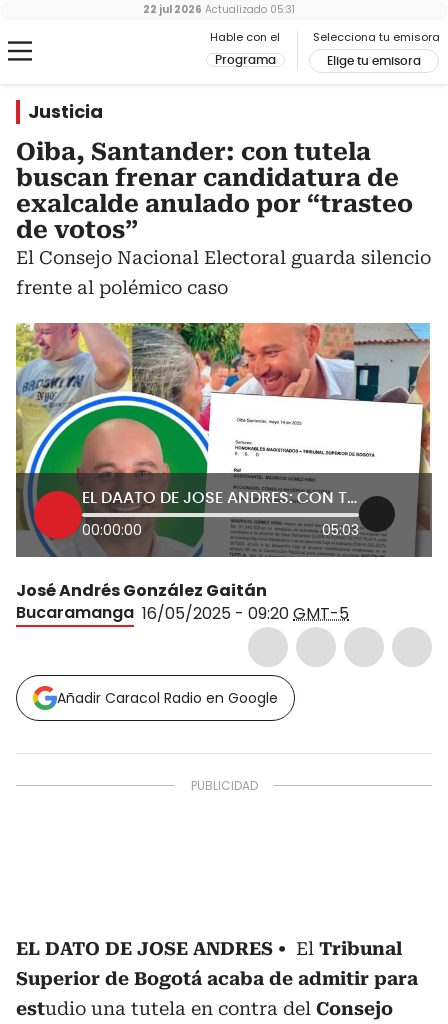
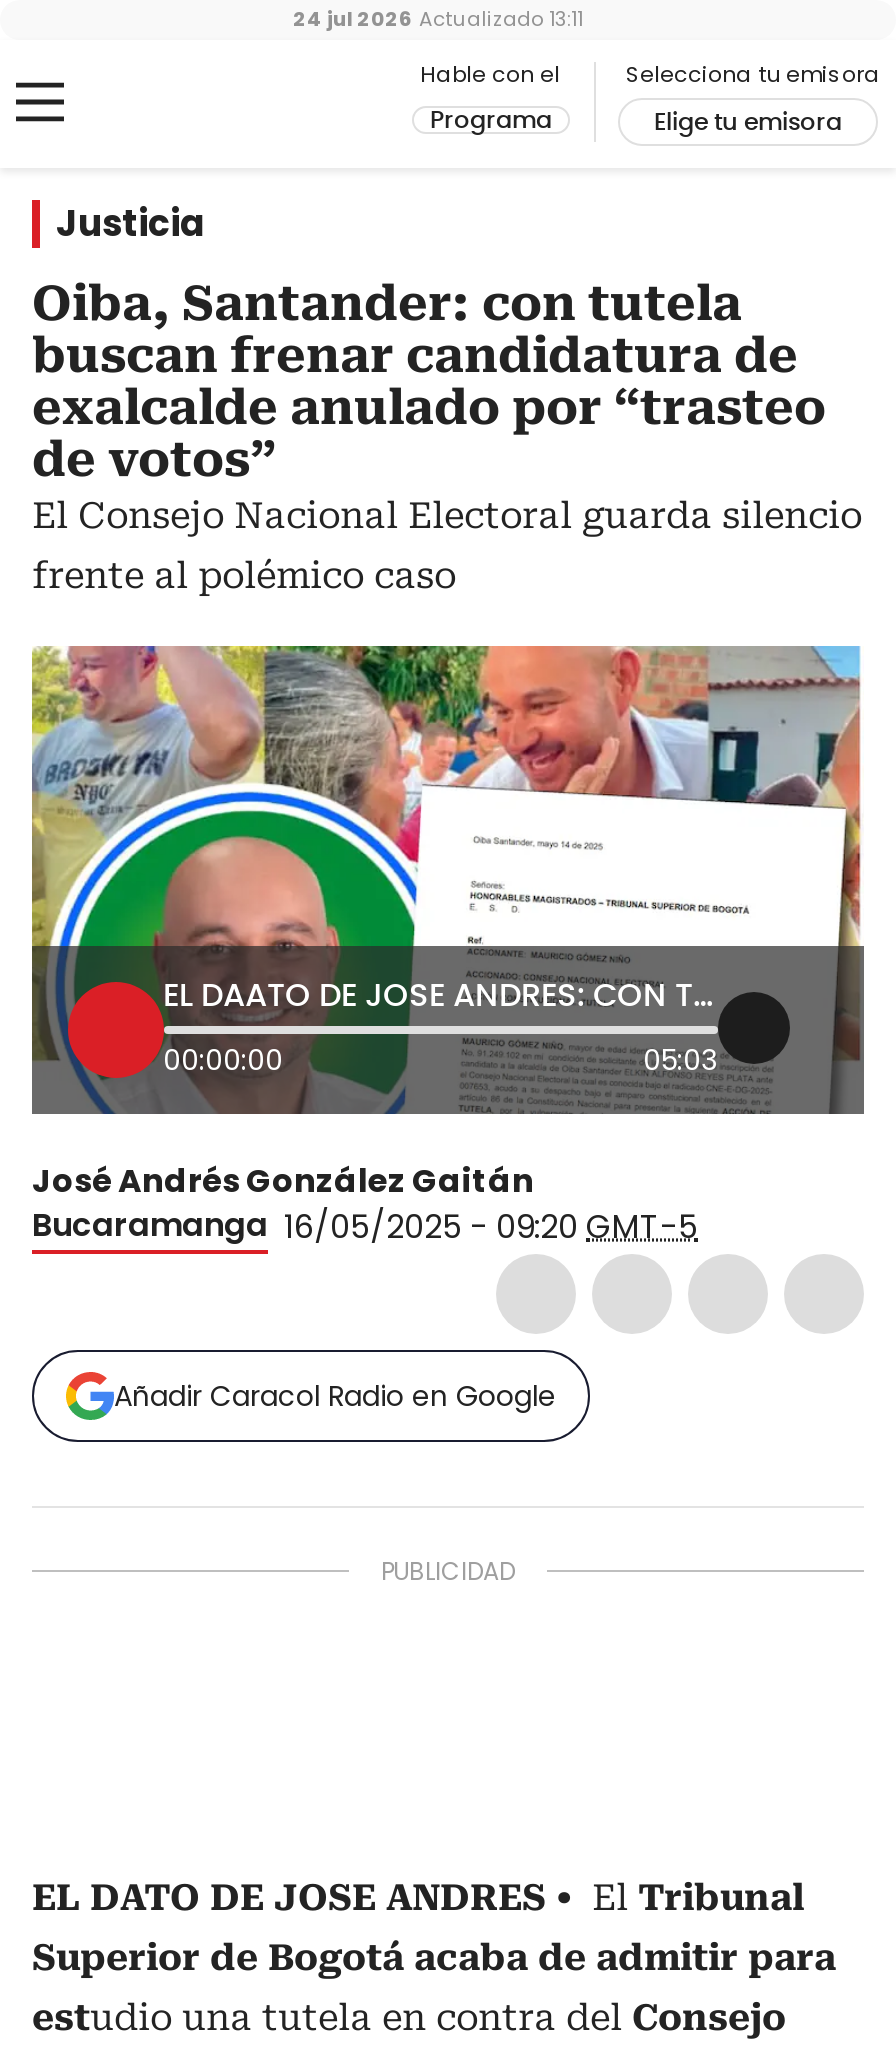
[143,2,295,17] 22 jul 2026 Actualizado 05:31 -> [293,4,583,34] 24 jul 2026 Actualizado 13:11

